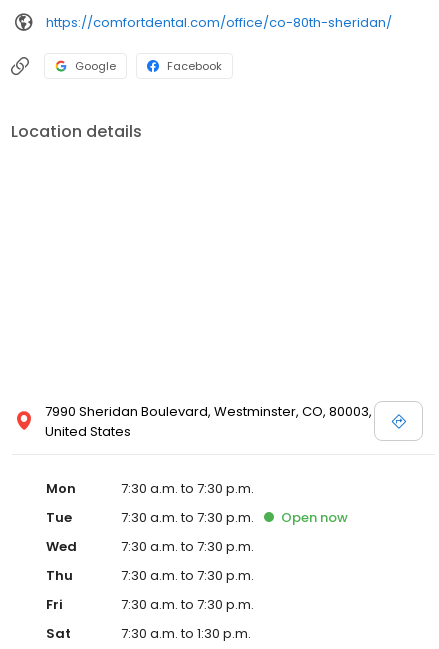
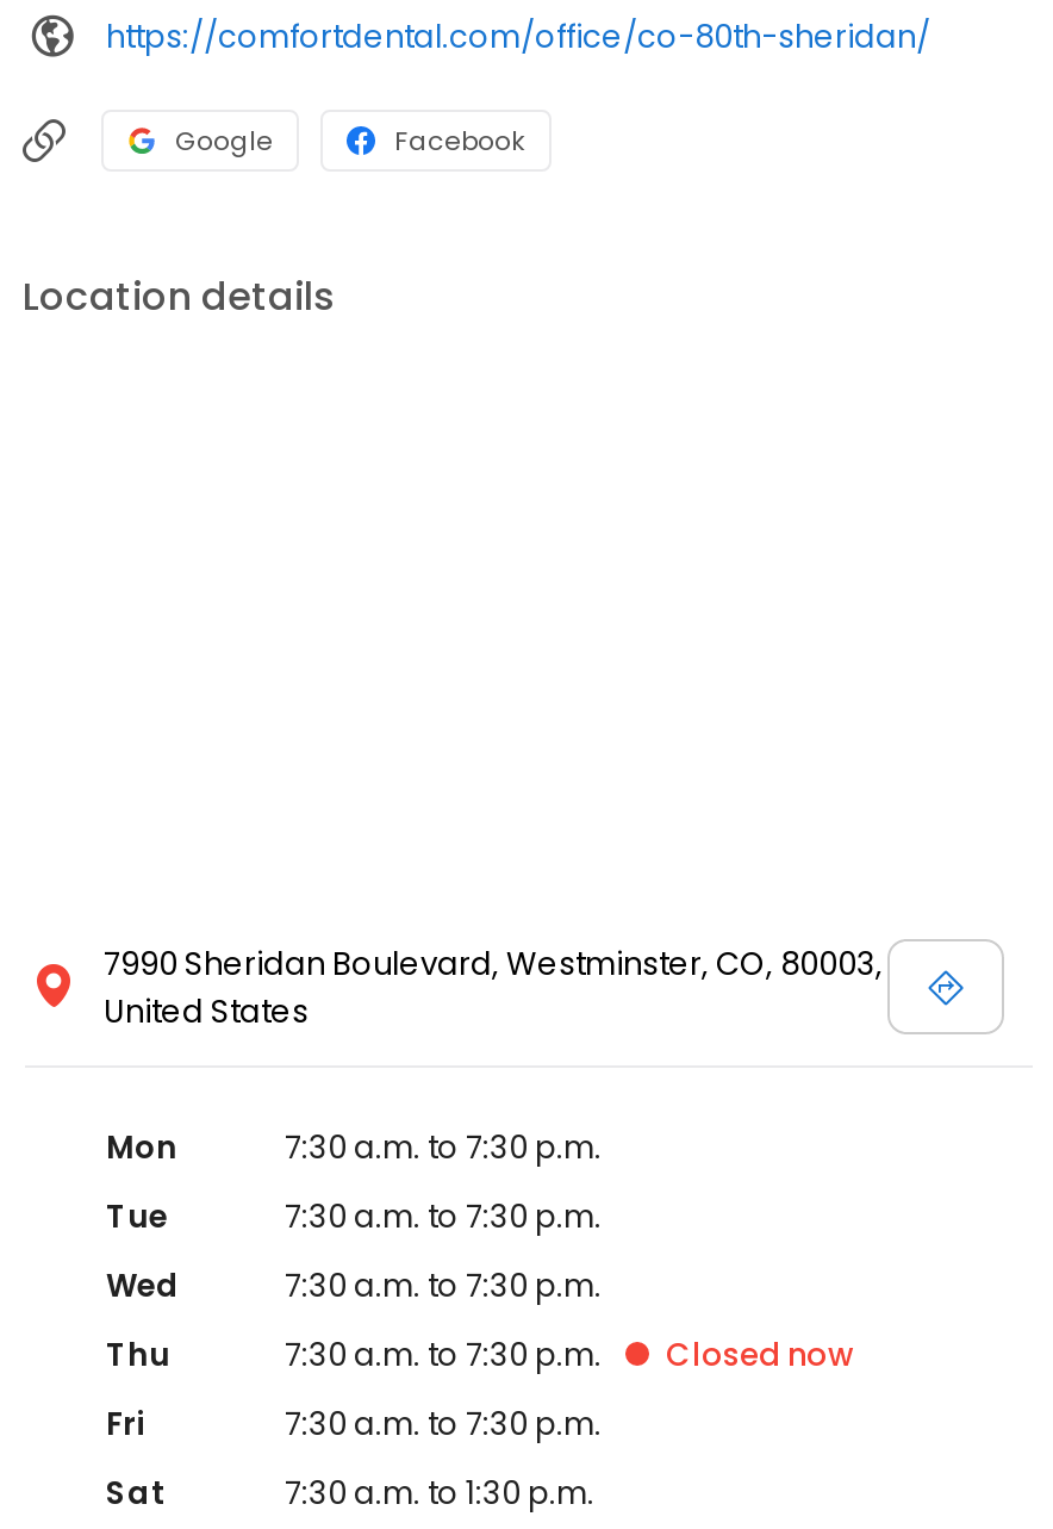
[281,508,348,527] Open now -> none
none -> [666,1333,854,1378] Closed now

